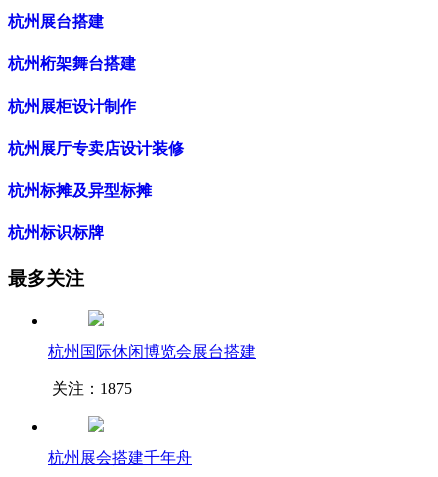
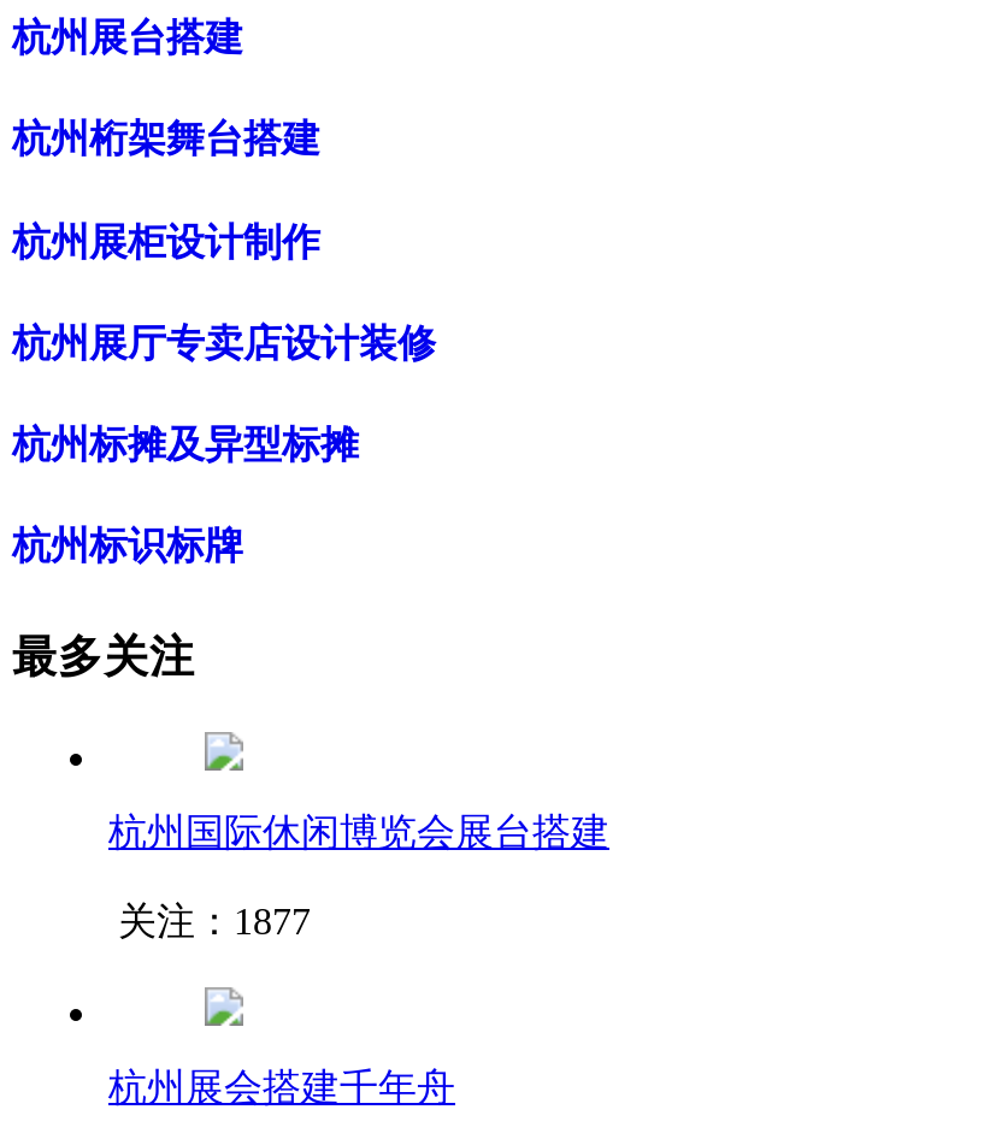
[48,380,132,397] 关注：1875 -> [108,902,311,943] 关注：1877

